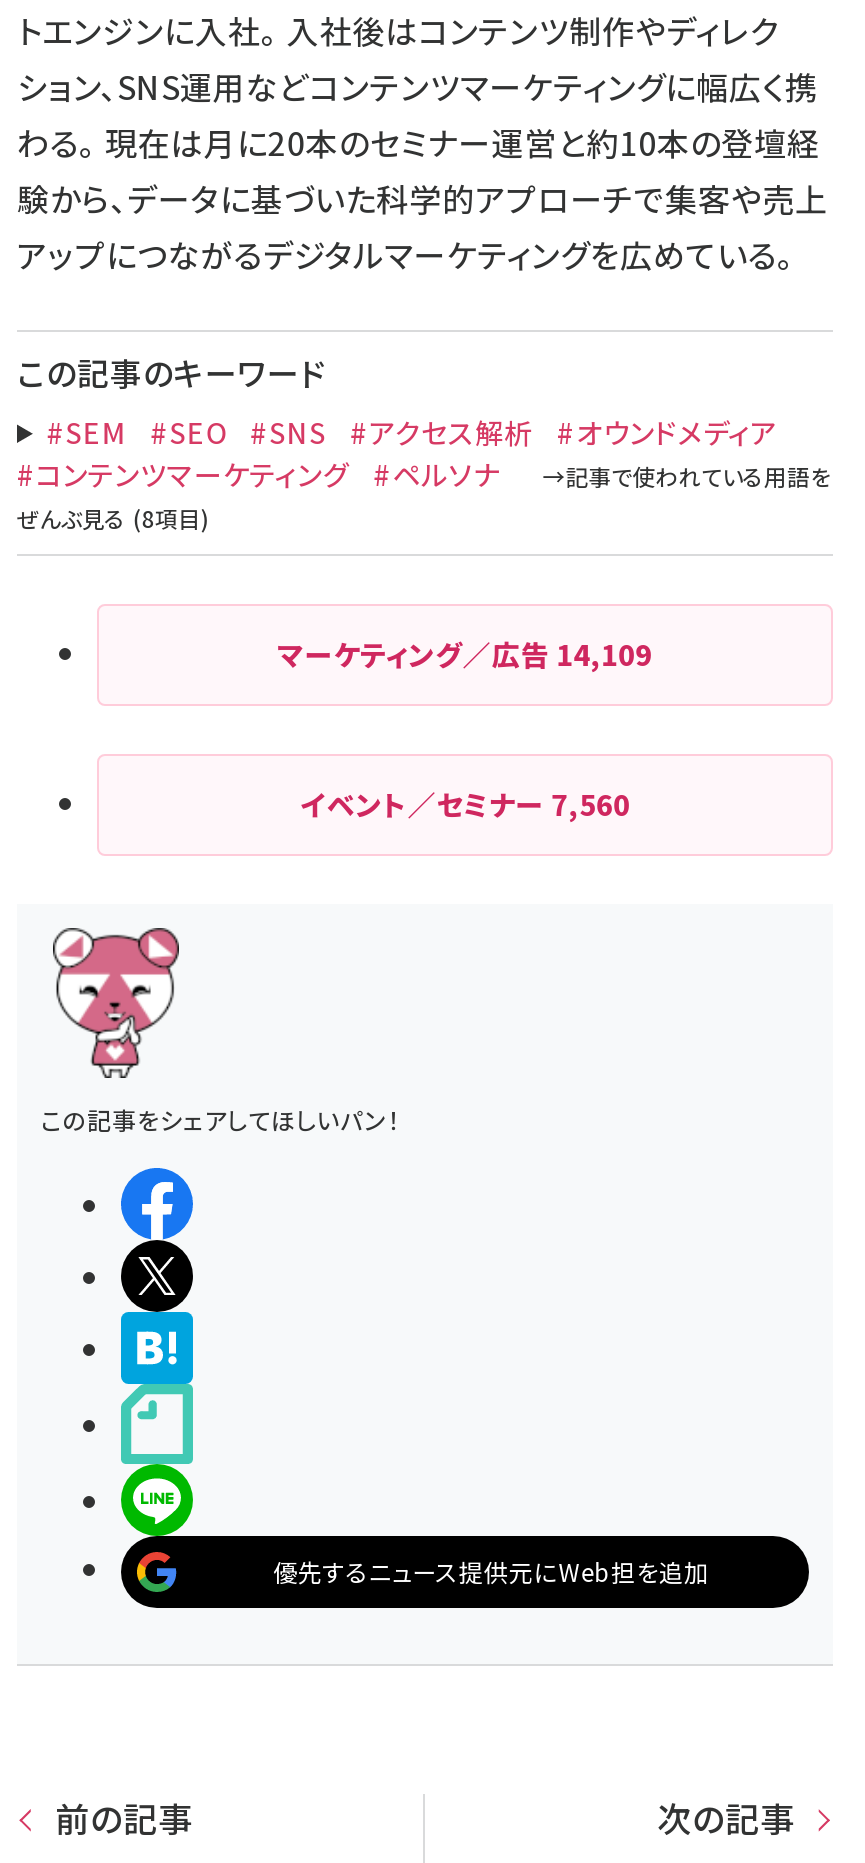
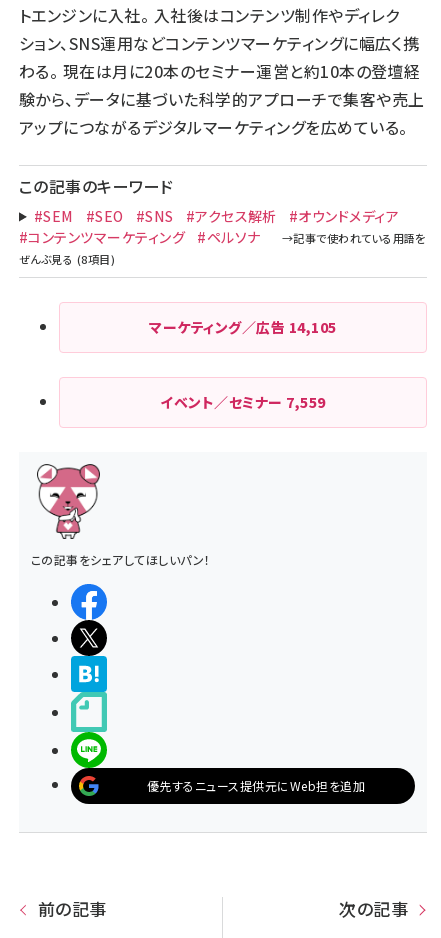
[278,633,652,673] マーケティング／広告14,109 -> [149,316,337,336] マーケティング／広告14,105
[300,783,630,823] イベント／セミナー7,560 -> [160,391,326,411] イベント／セミナー7,559

